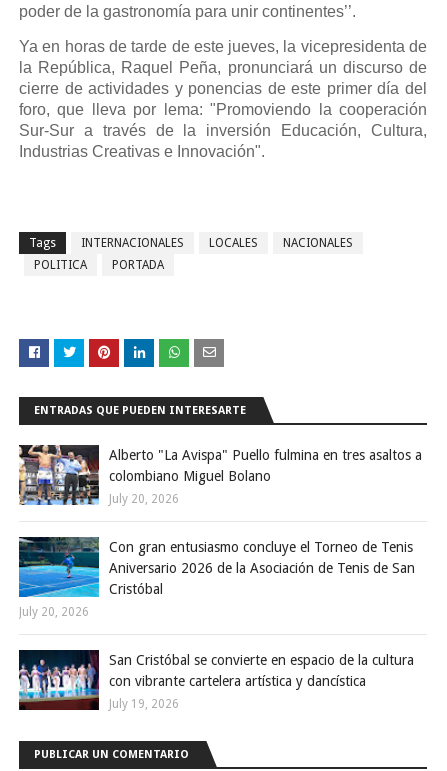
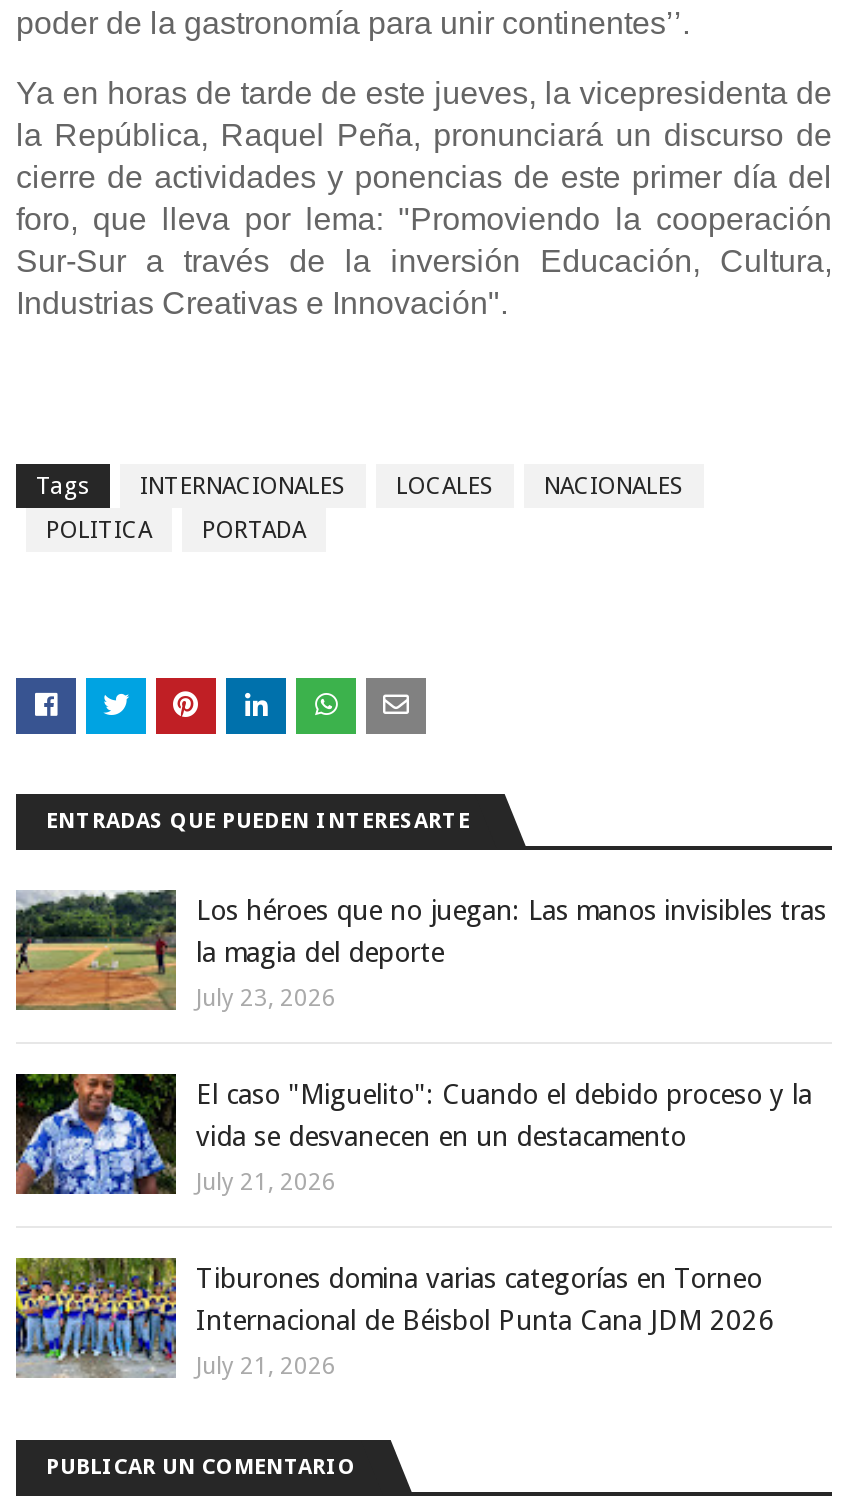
[19,444,422,506] [image] | Alberto "La Avispa" Puello fulmina en tres asaltos a | colombiano Miguel Bolano -> [14,890,826,1012] [image] | Los héroes que no juegan: Las manos invisibles tras | la magia del deporte
[109,492,179,506] July 20, 2026 -> [196,984,336,1012] July 23, 2026
[18,536,415,598] [image] | Con gran entusiasmo concluye el Torneo de Tenis | Aniversario 2026 de la Asociación de Tenis de San | Cristóbal -> [14,1072,812,1154] [image] | El caso "Miguelito": Cuando el debido proceso y la | vida se desvanecen en un destacamento
[19,605,89,619] July 20, 2026 -> [196,1168,336,1196] July 21, 2026
[18,649,414,711] [image] | San Cristóbal se convierte en espacio de la cultura | con vibrante cartelera artística y dancística -> [14,1256,774,1378] [image] | Tiburones domina varias categorías en Torneo | Internacional de Béisbol Punta Cana JDM 2026
[109,697,179,711] July 19, 2026 -> [196,1352,336,1380] July 21, 2026

